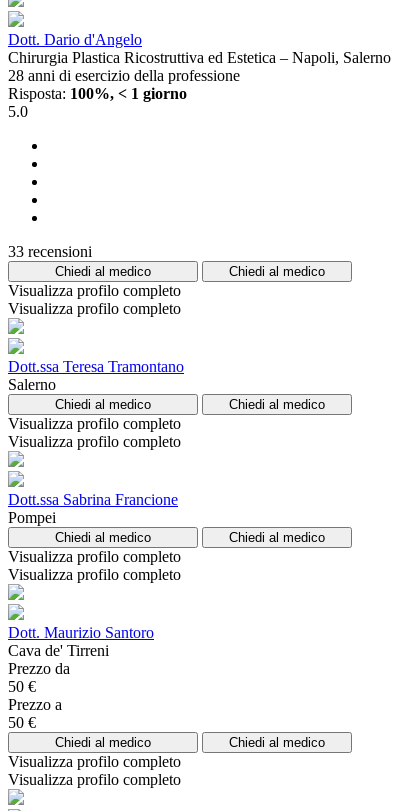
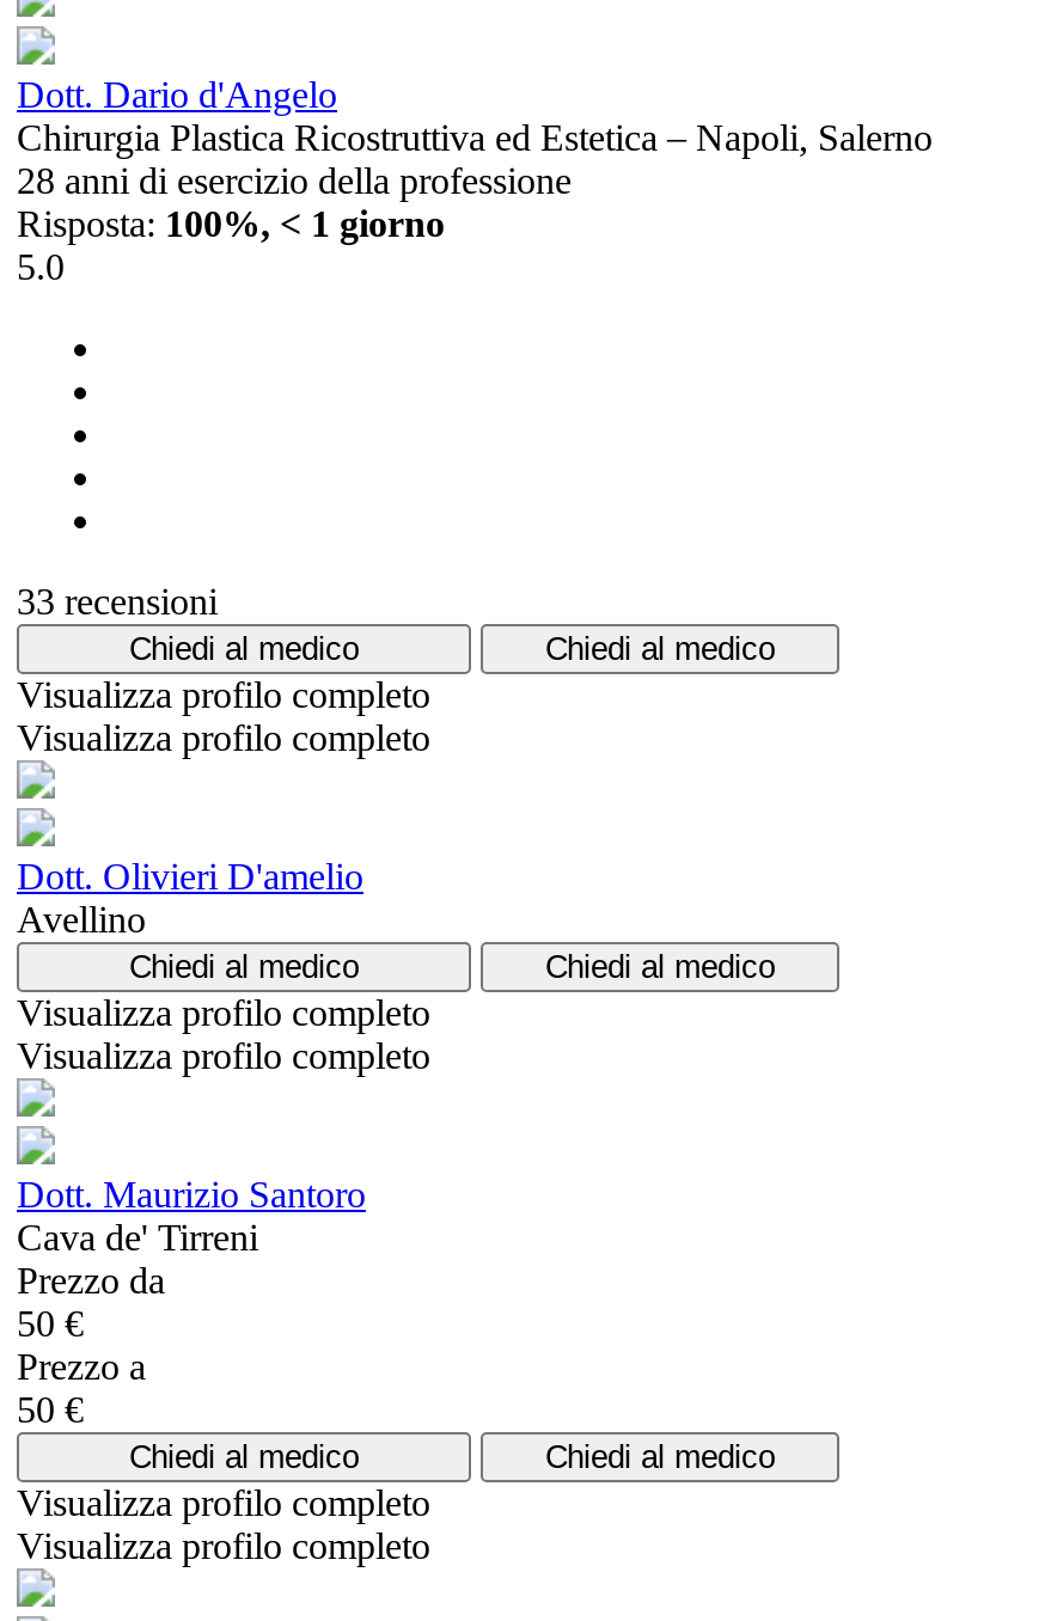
[8,358,325,526] Dott.ssa Teresa Tramontano | Salerno | Chiedi al medico | Chiedi al medico | Visualizza profilo completo | Visualizza profilo completo | Dott.ssa Sabrina Francione | Pompei -> [17,857,363,941] Dott. Olivieri D'amelio | Avellino

